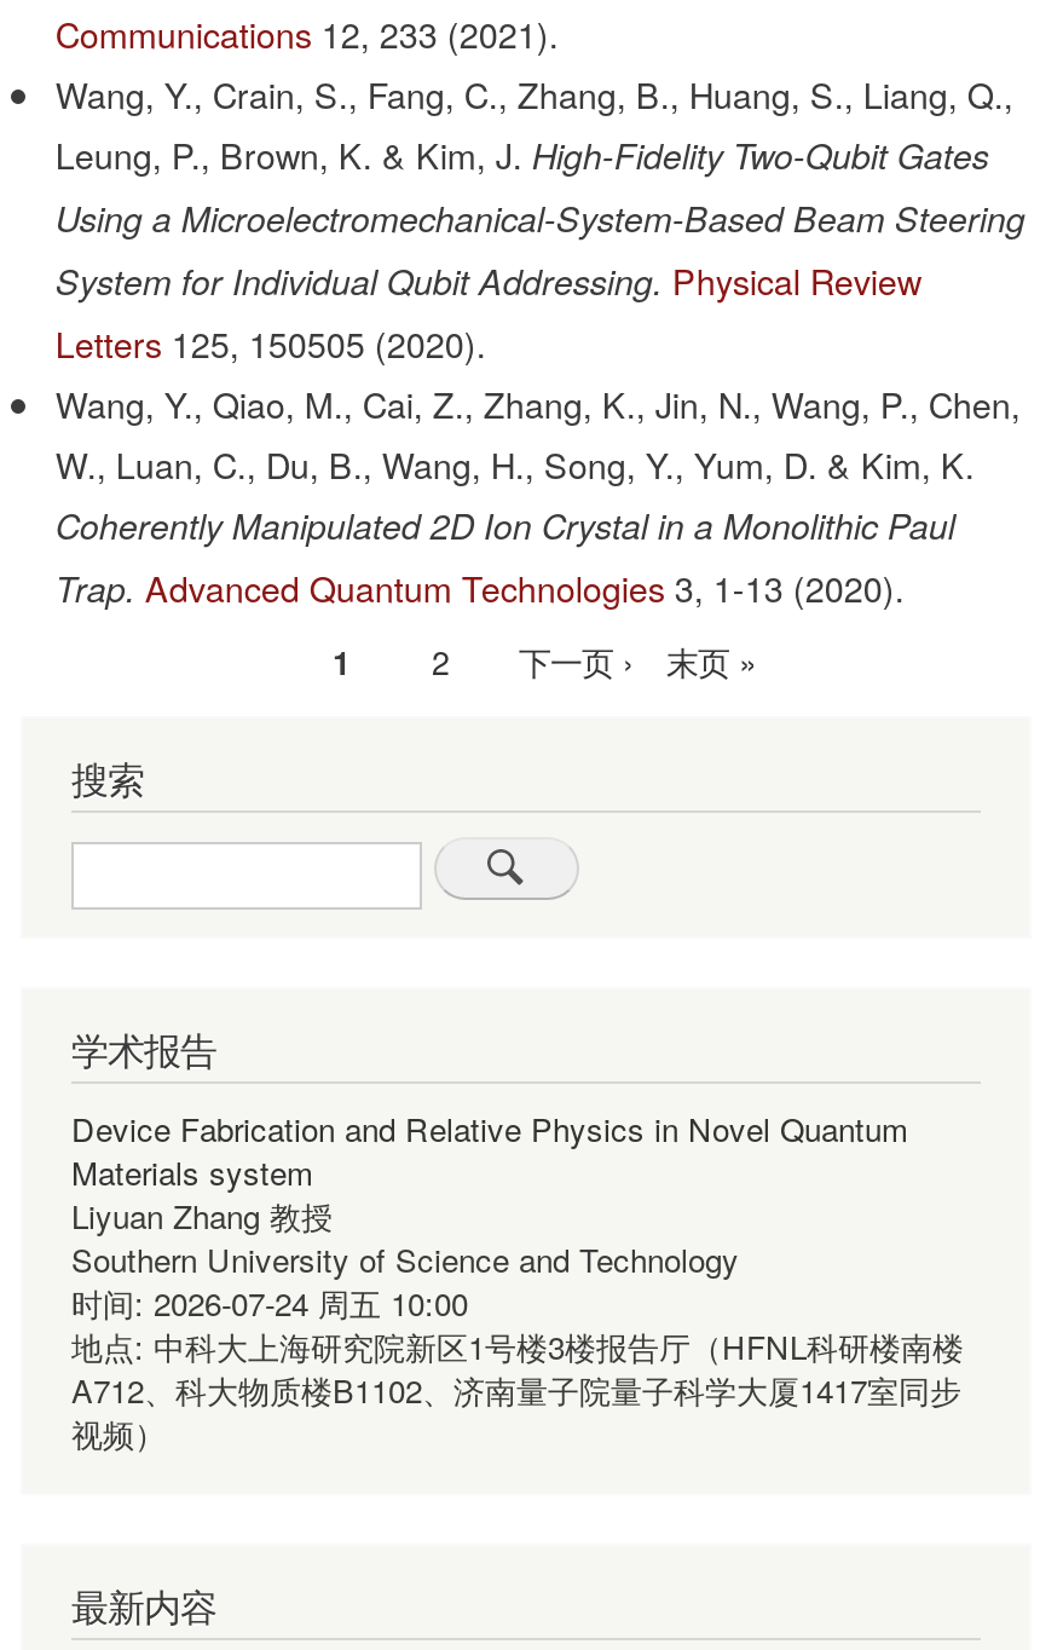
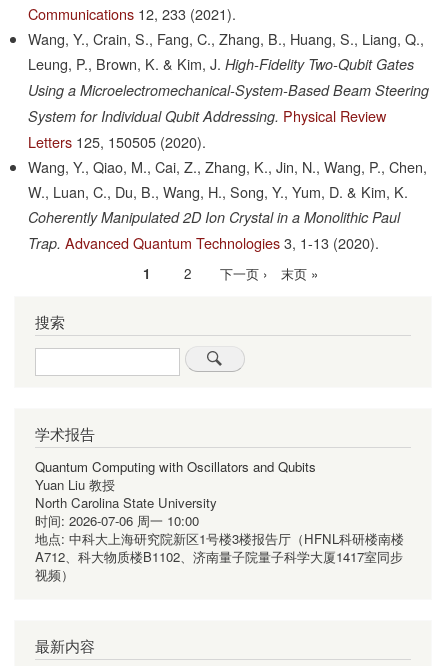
[71,1105,908,1325] Device Fabrication and Relative Physics in Novel Quantum | Materials system | Liyuan Zhang 教授 | Southern University of Science and Technology | 时间: 2026-07-24 周五 10:00 -> [35,457,316,530] Quantum Computing with Oscillators and Qubits | Yuan Liu 教授 | North Carolina State University | 时间: 2026-07-06 周一 10:00

